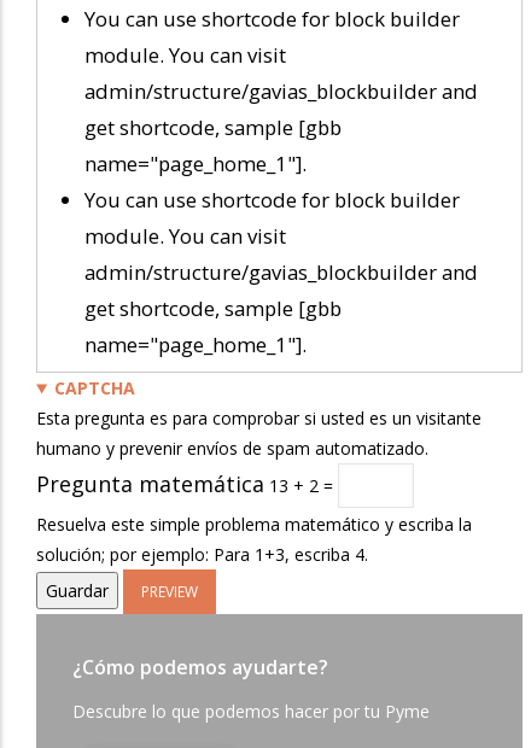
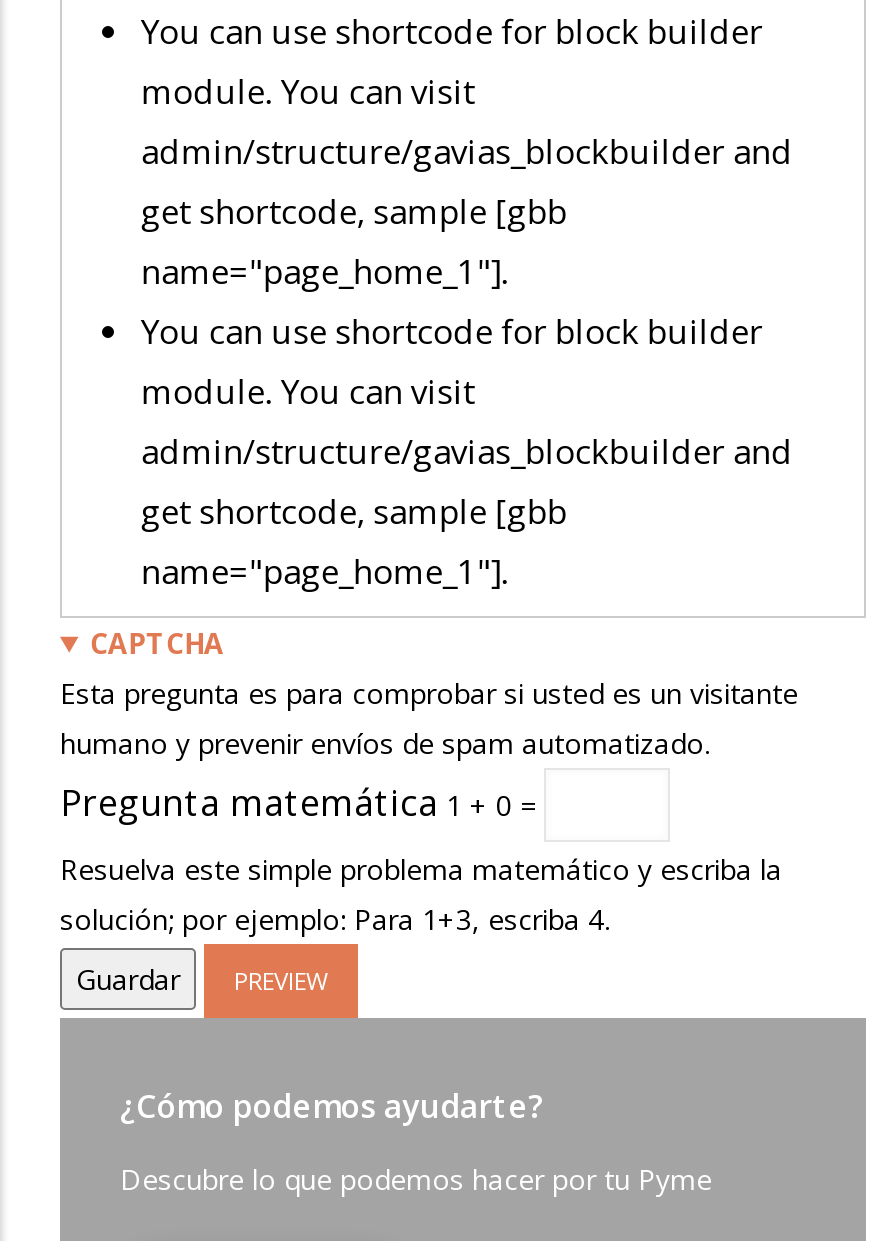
[36,469,333,498] Pregunta matemática 13 + 2 = -> [60,778,536,826] Pregunta matemática 1 + 0 =

